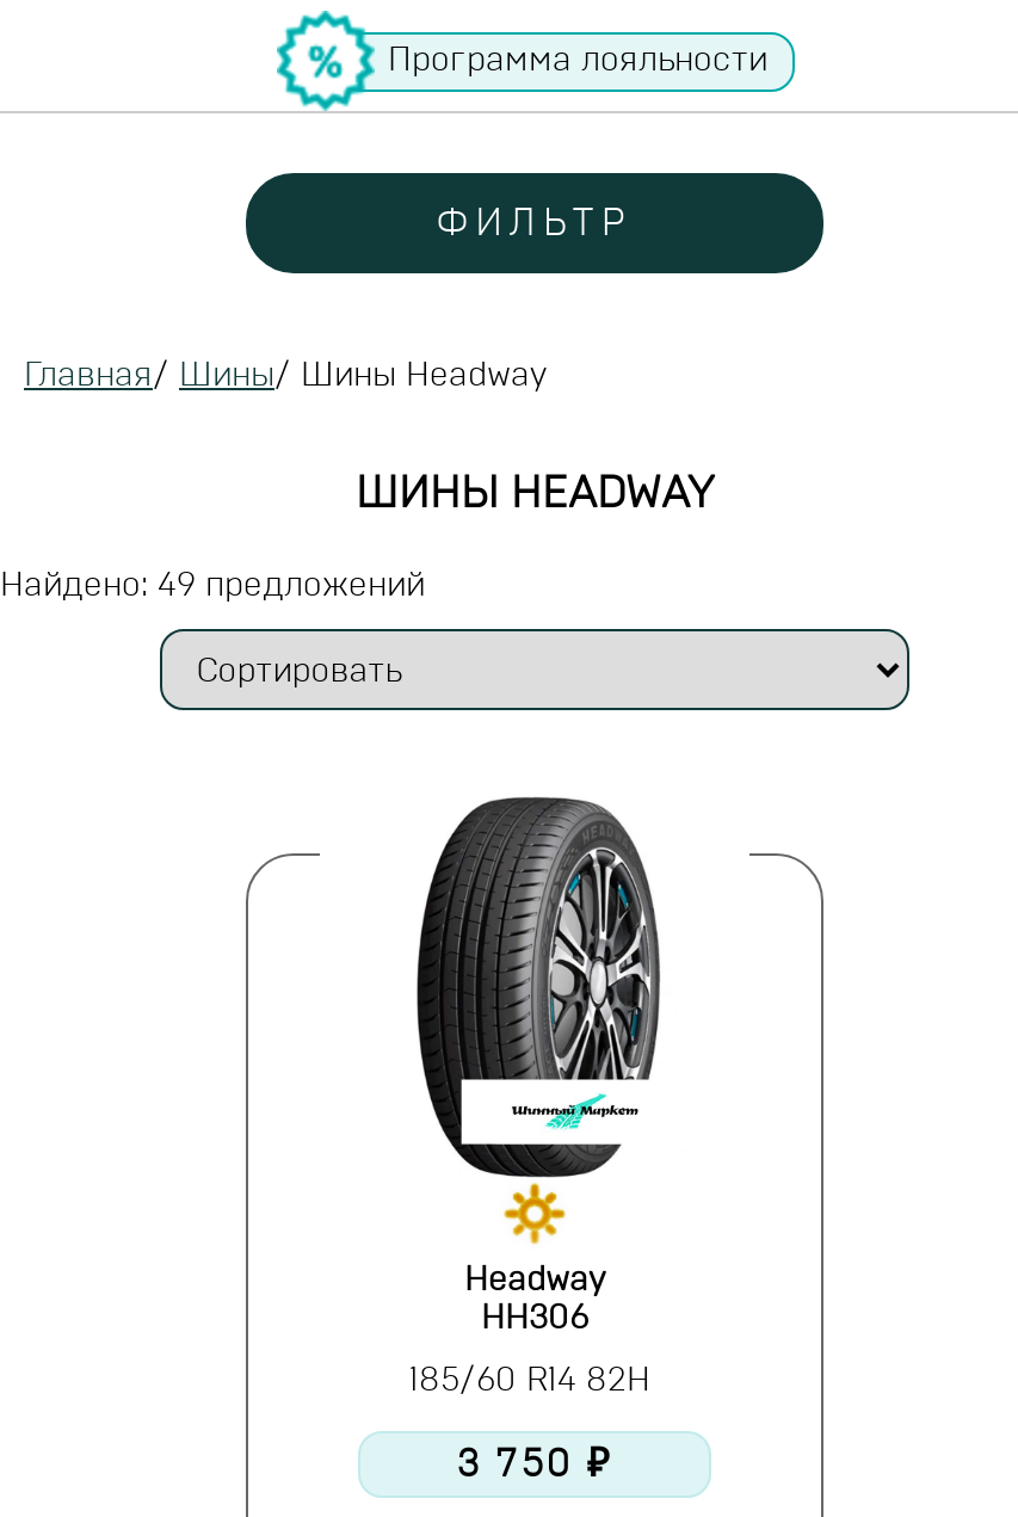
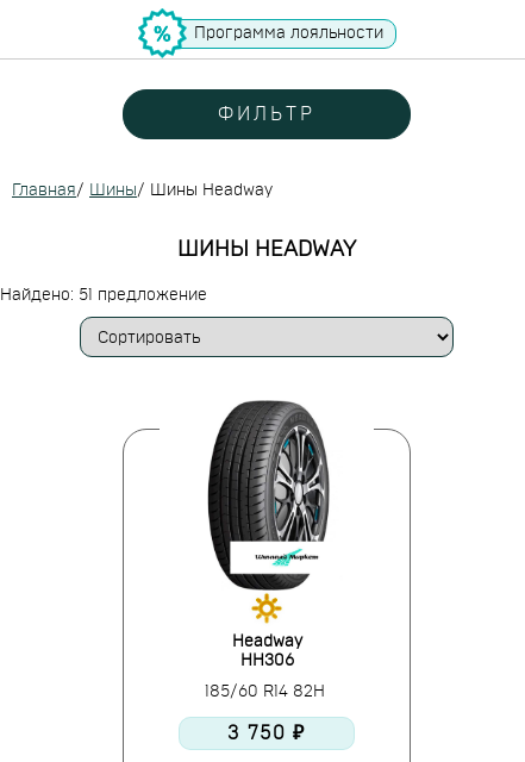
[0,569,425,603] Найдено: 49 предложений -> [0,287,207,304] Найдено: 51 предложение

